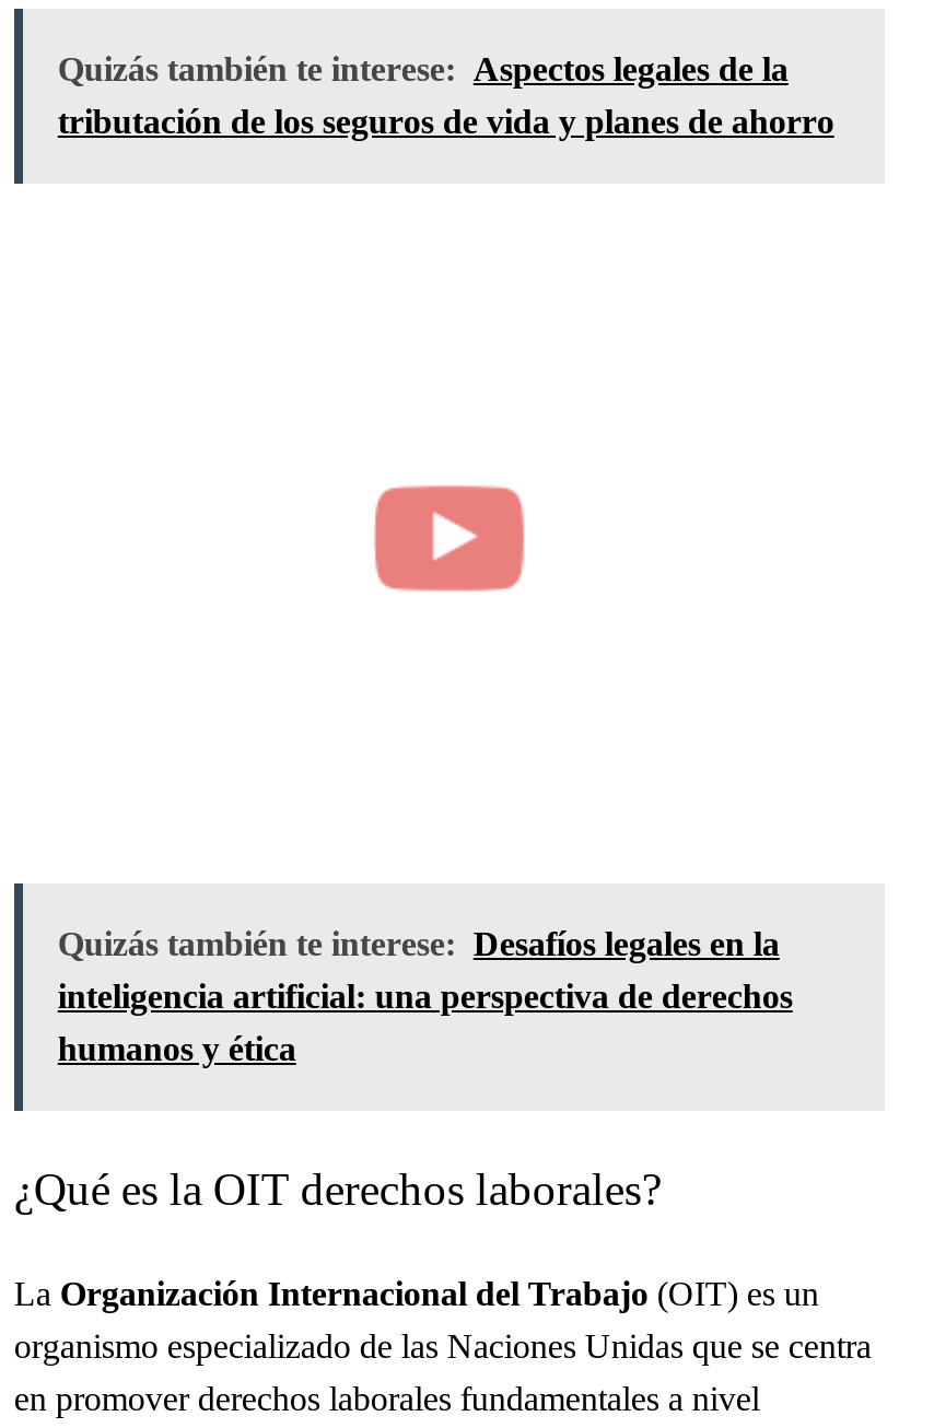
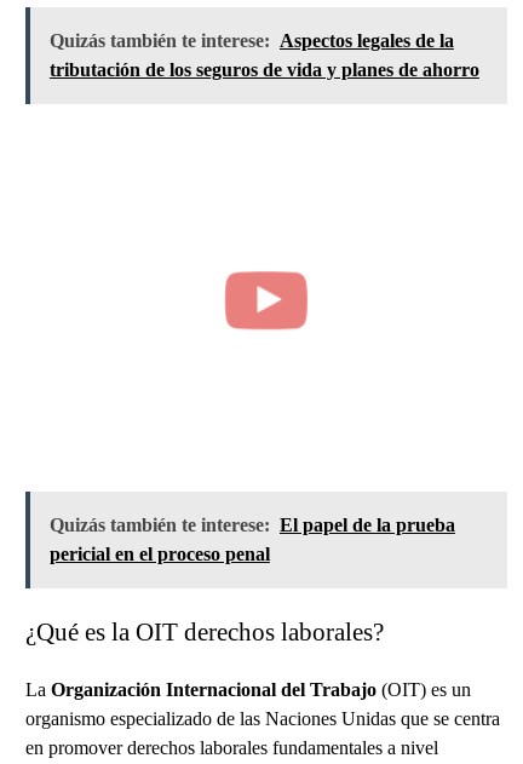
[58,924,793,1067] Quizás también te interese: Desafíos legales en la | inteligencia artificial: una perspectiva de derechos | humanos y ética -> [50,514,455,564] Quizás también te interese: El papel de la prueba | pericial en el proceso penal

